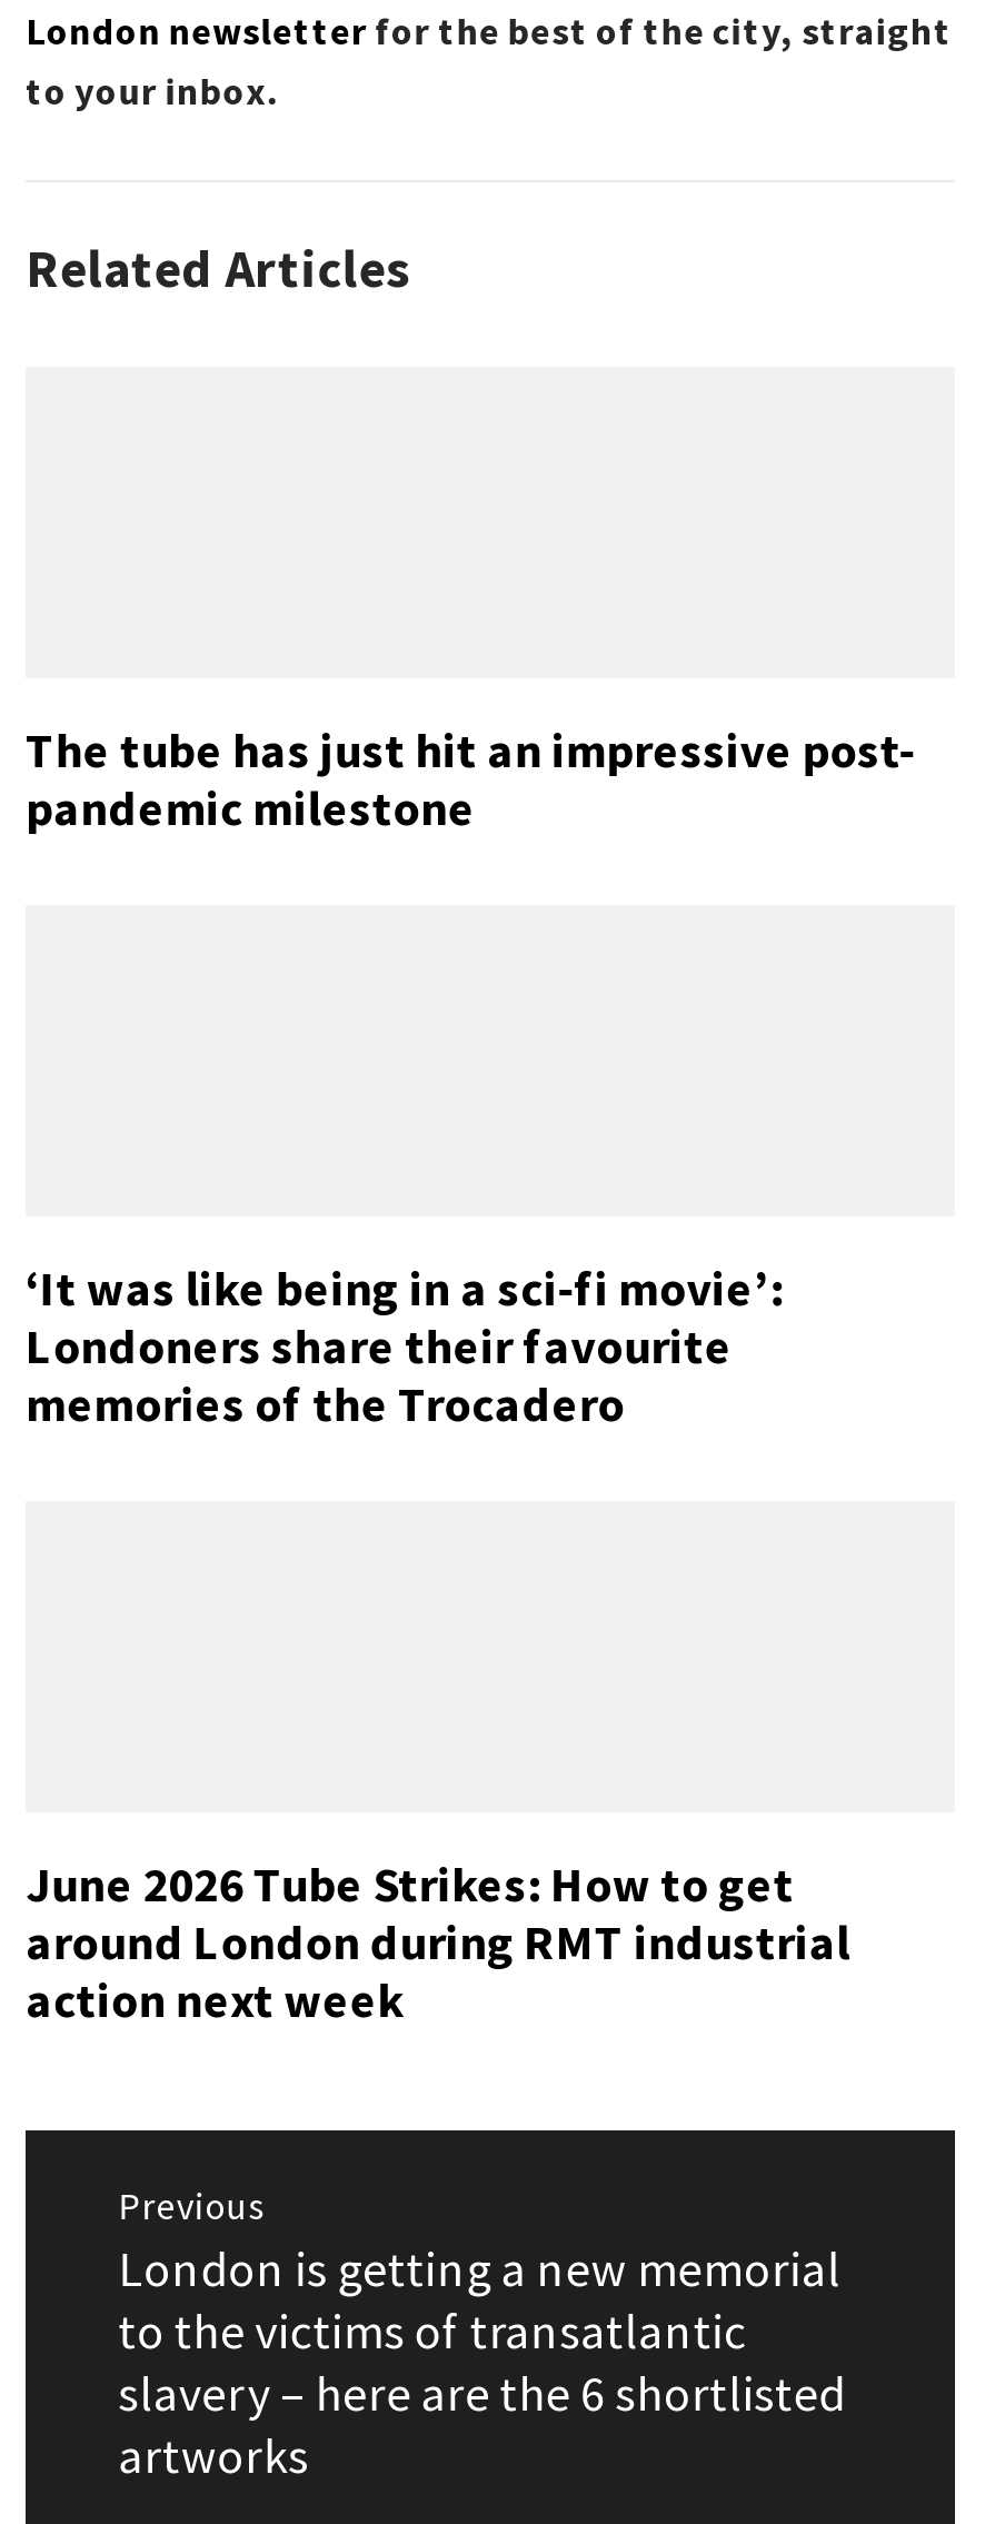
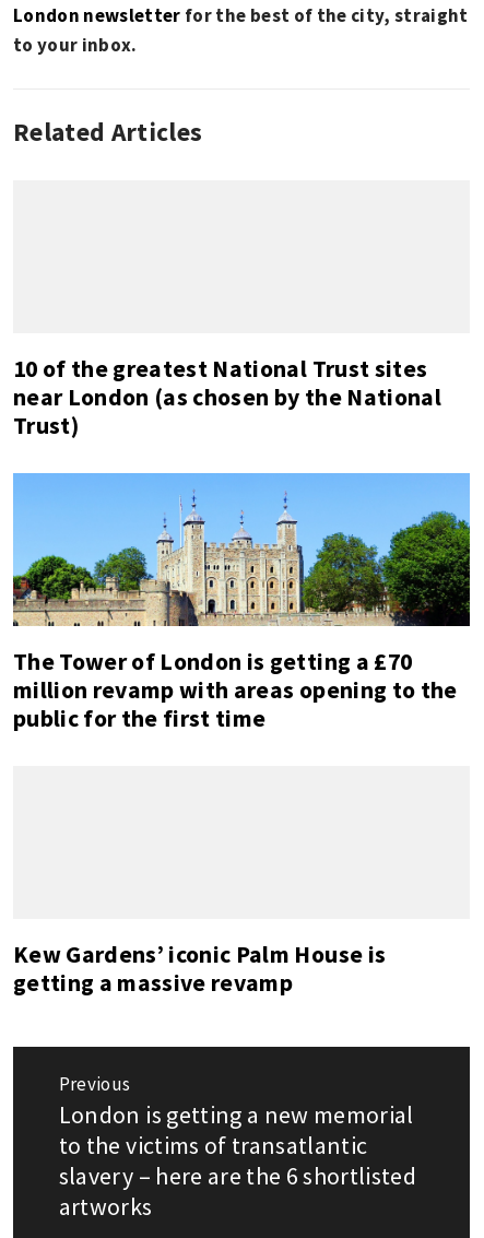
none -> [12,472,471,627] [image]
[26,721,915,839] The tube has just hit an impressive post- | pandemic milestone -> [13,354,441,441] 10 of the greatest National Trust sites | near London (as chosen by the National | Trust)
[26,1259,784,1435] ‘It was like being in a sci-fi movie’: | Londoners share their favourite | memories of the Trocadero -> [13,647,457,734] The Tower of London is getting a £70 | million revamp with areas opening to the | public for the first time
[26,1855,850,2031] June 2026 Tube Strikes: How to get | around London during RMT industrial | action next week -> [13,940,386,998] Kew Gardens’ iconic Palm House is | getting a massive revamp

